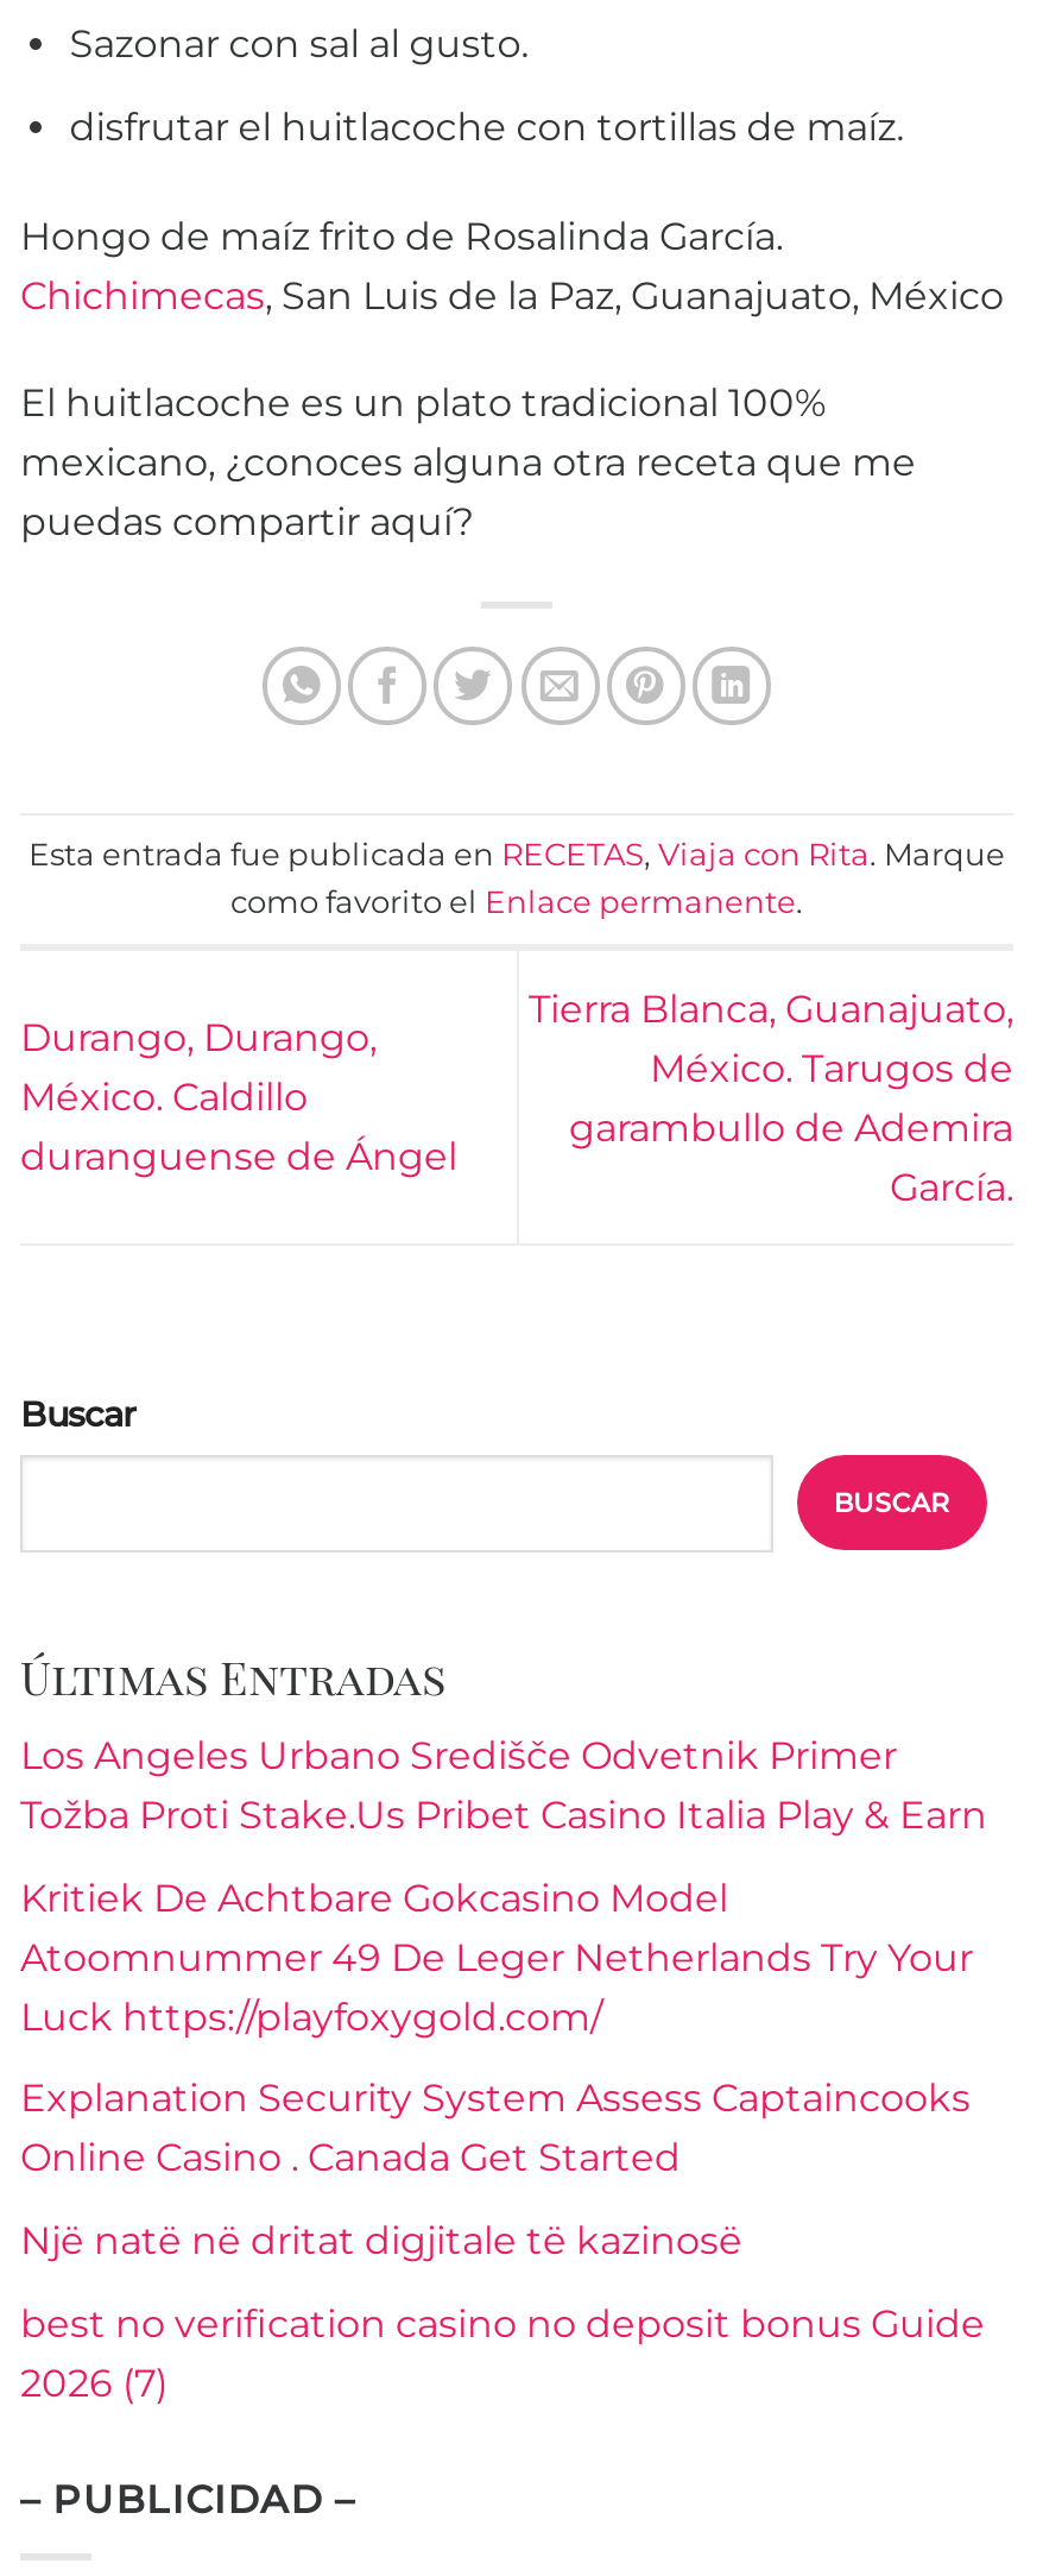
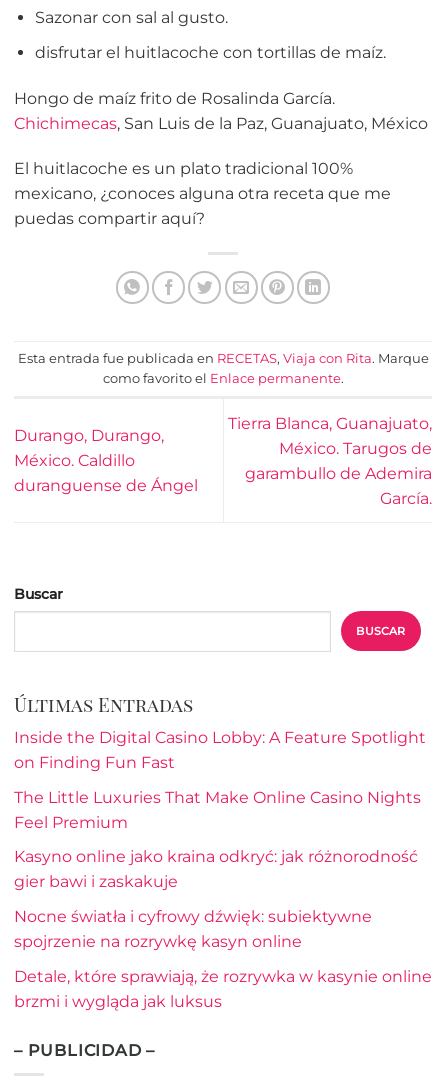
[20,1734,987,1838] Los Angeles Urbano Središče Odvetnik Primer | Tožba Proti Stake.Us Pribet Casino Italia Play & Earn -> [14,728,426,772] Inside the Digital Casino Lobby: A Feature Spotlight | on Finding Fun Fast
[20,1875,973,2039] Kritiek De Achtbare Gokcasino Model | Atoomnummer 49 De Leger Netherlands Try Your | Luck https://playfoxygold.com/ -> [14,788,421,832] The Little Luxuries That Make Online Casino Nights | Feel Premium
[20,2076,971,2181] Explanation Security System Assess Captaincooks | Online Casino . Canada Get Started -> [14,847,418,891] Kasyno online jako kraina odkryć: jak różnorodność | gier bawi i zaskakuje
[20,2218,742,2263] Një natë në dritat digjitale të kazinosë -> [14,907,372,951] Nocne światła i cyfrowy dźwięk: subiektywne | spojrzenie na rozrywkę kasyn online
[20,2300,985,2405] best no verification casino no deposit bonus Guide | 2026 (7) -> [14,966,432,1010] Detale, które sprawiają, że rozrywka w kasynie online | brzmi i wygląda jak luksus

